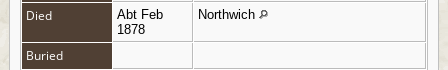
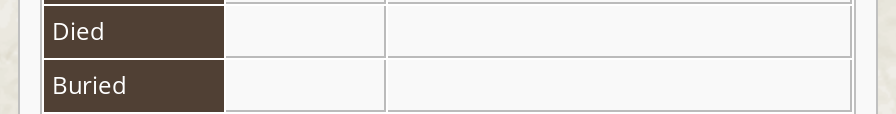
[117,7,163,37] Abt Feb | 1878 -> none
[198,7,259,22] Northwich -> none

